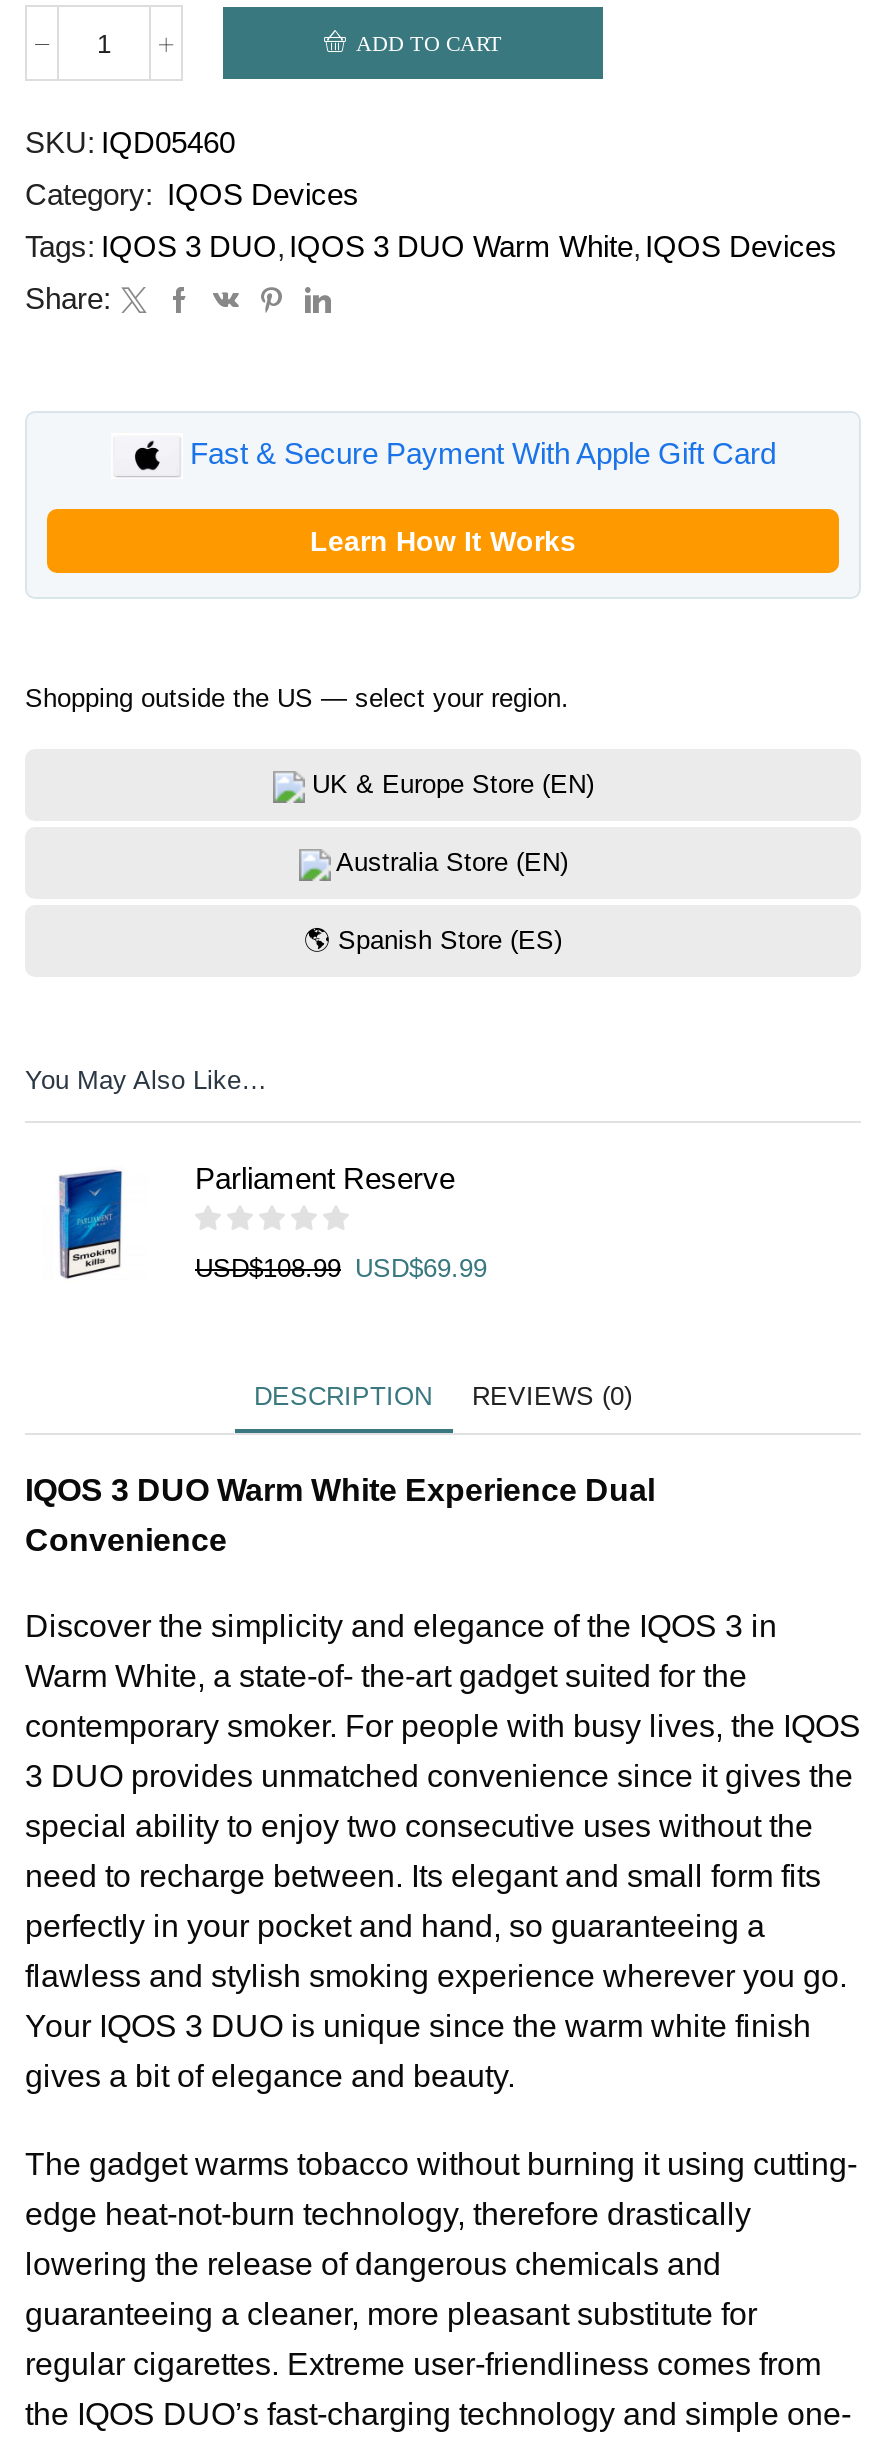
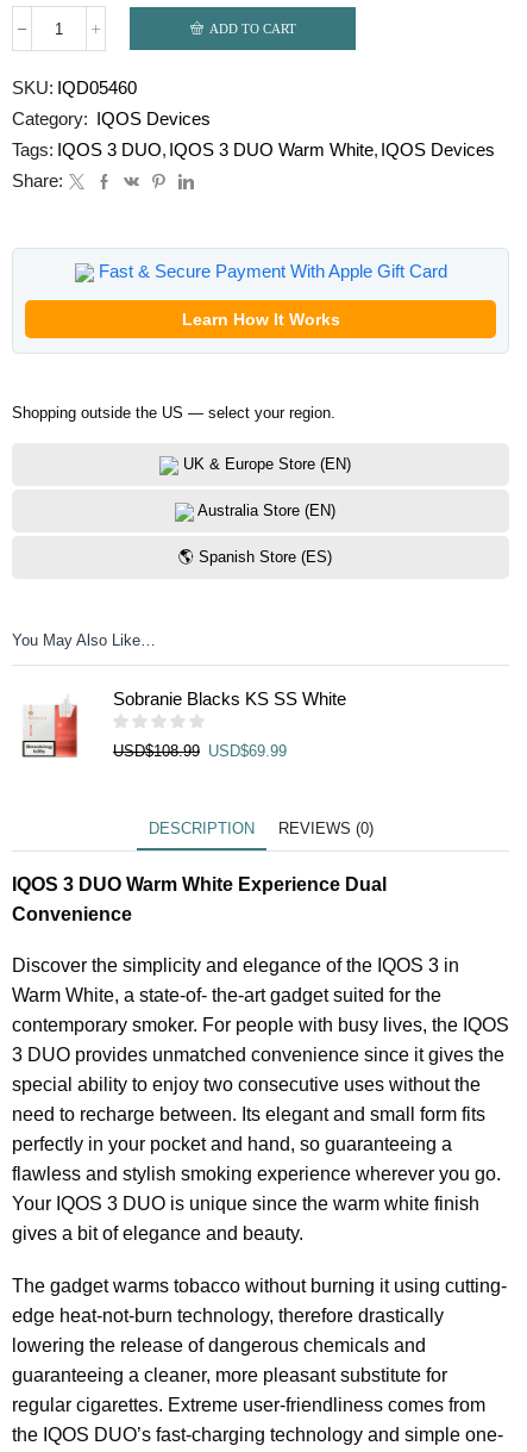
[43,1164,455,1277] [image] | Parliament Reserve -> [21,690,346,759] [image] | Sobranie Blacks KS SS White

